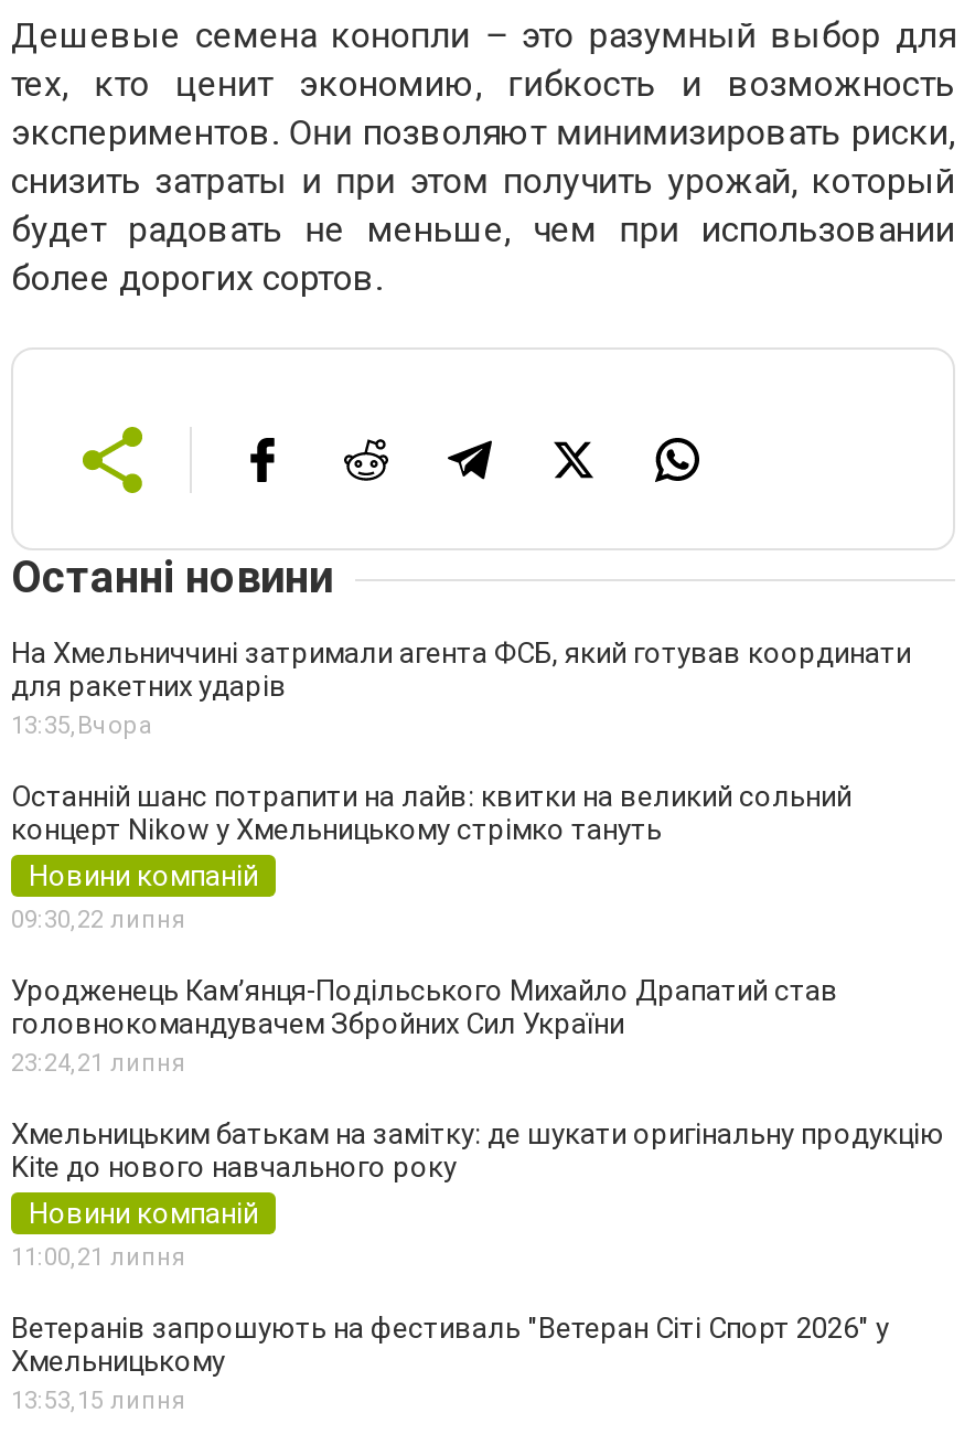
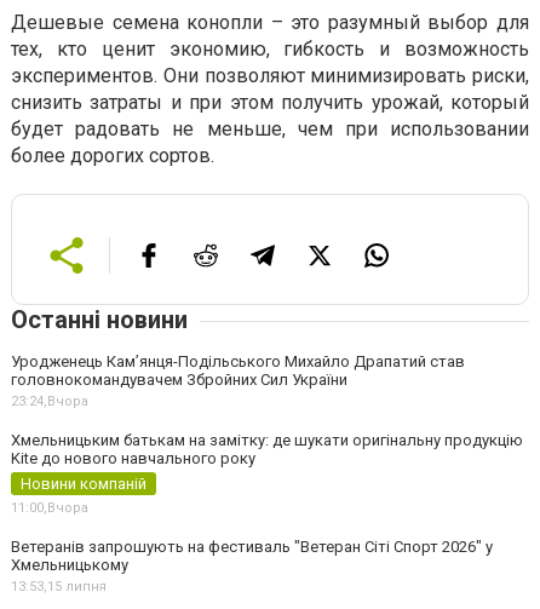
[11,636,911,934] На Хмельниччині затримали агента ФСБ, який готував координати | для ракетних ударів | 13:35, Вчора | Останній шанс потрапити на лайв: квитки на великий сольний | концерт Nikow у Хмельницькому стрімко тануть | Новини компаній | 09:30,22 липня -> none
[11,1049,185,1077] 23:24,21 липня -> [11,393,88,409] 23:24,Вчора
[11,1243,185,1272] 11:00,21 липня -> [11,500,88,516] 11:00,Вчора

